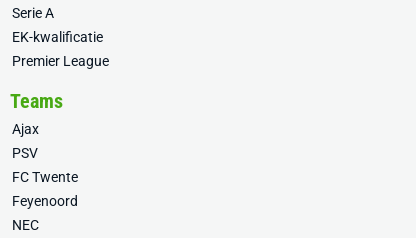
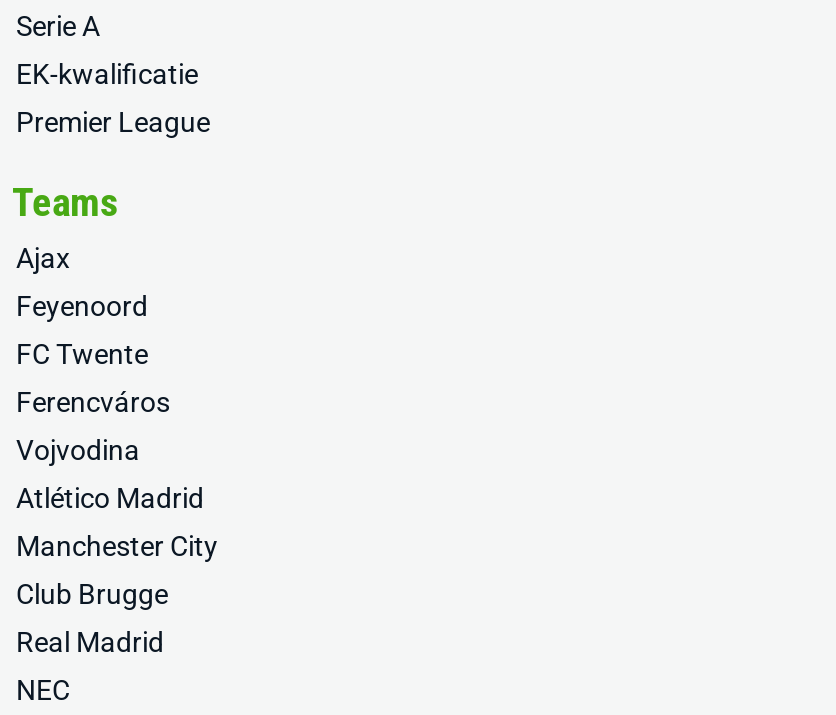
[12,145,38,161] PSV -> none
none -> [16,386,218,658] Ferencváros | Vojvodina | Atlético Madrid | Manchester City | Club Brugge | Real Madrid
moved [12,193,78,209] -> [16,290,148,322]: Feyenoord

